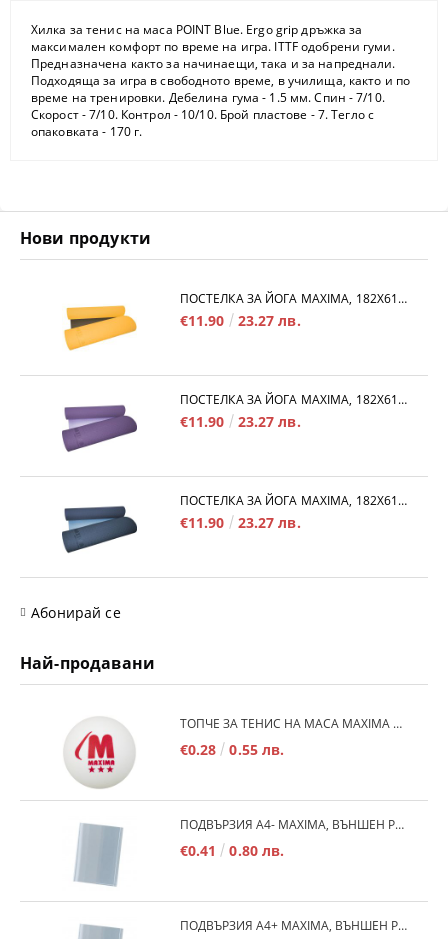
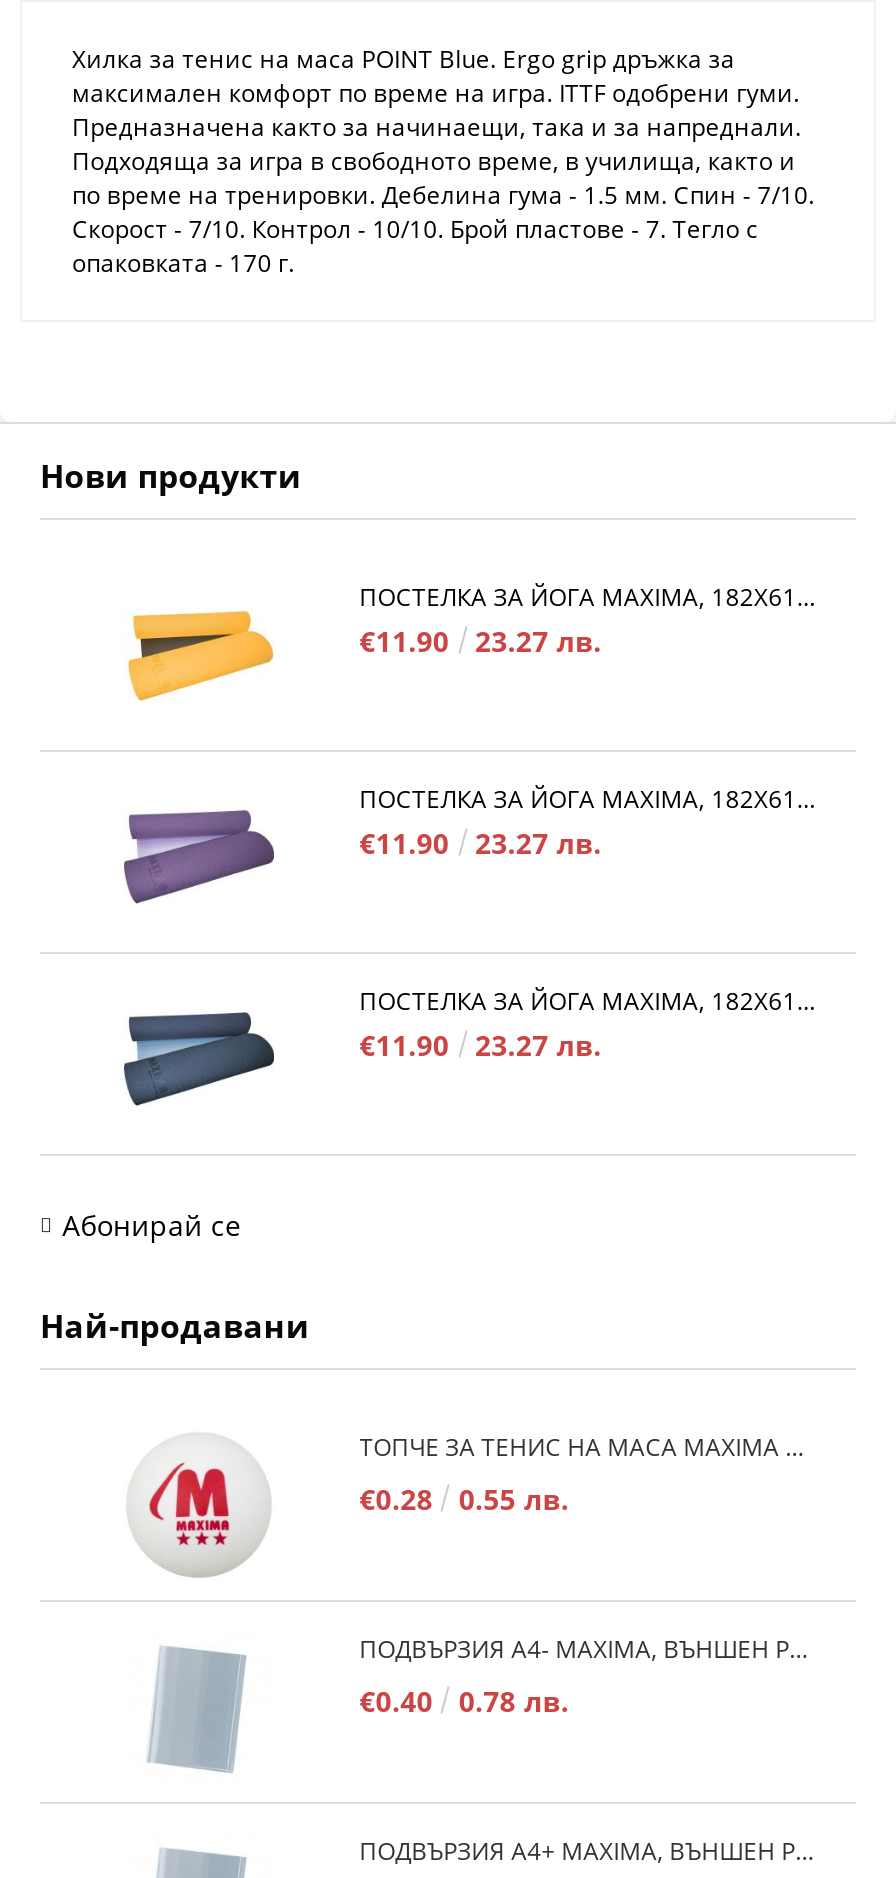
[180,841,216,860] €0.41 -> [359,1682,433,1720] €0.40
[229,841,284,860] 0.80 лв. -> [459,1682,569,1720] 0.78 лв.

